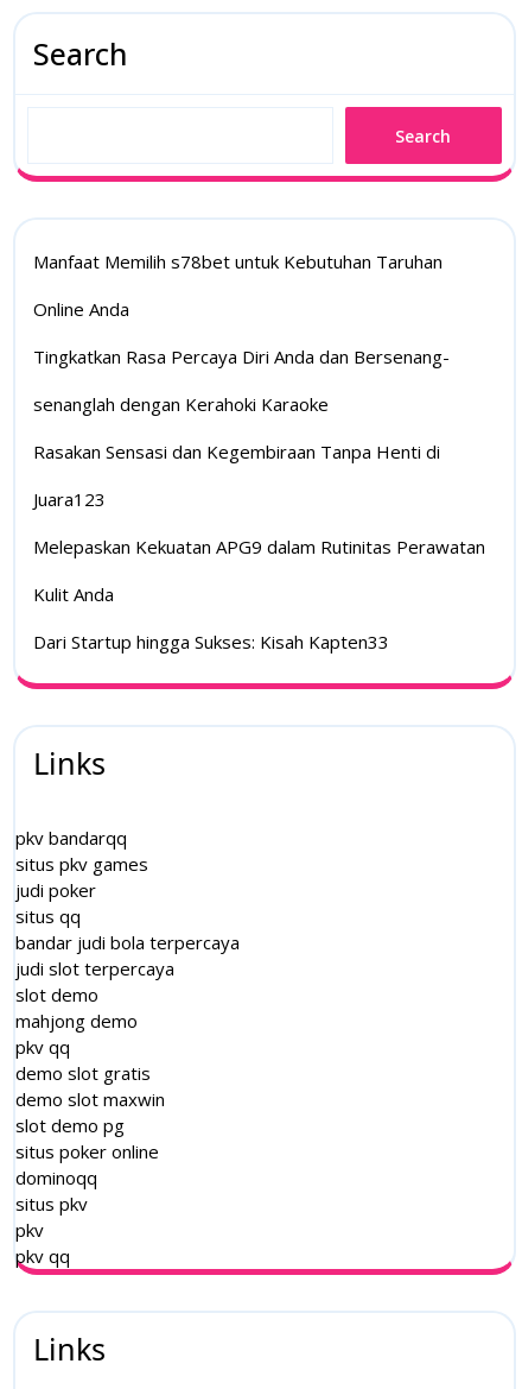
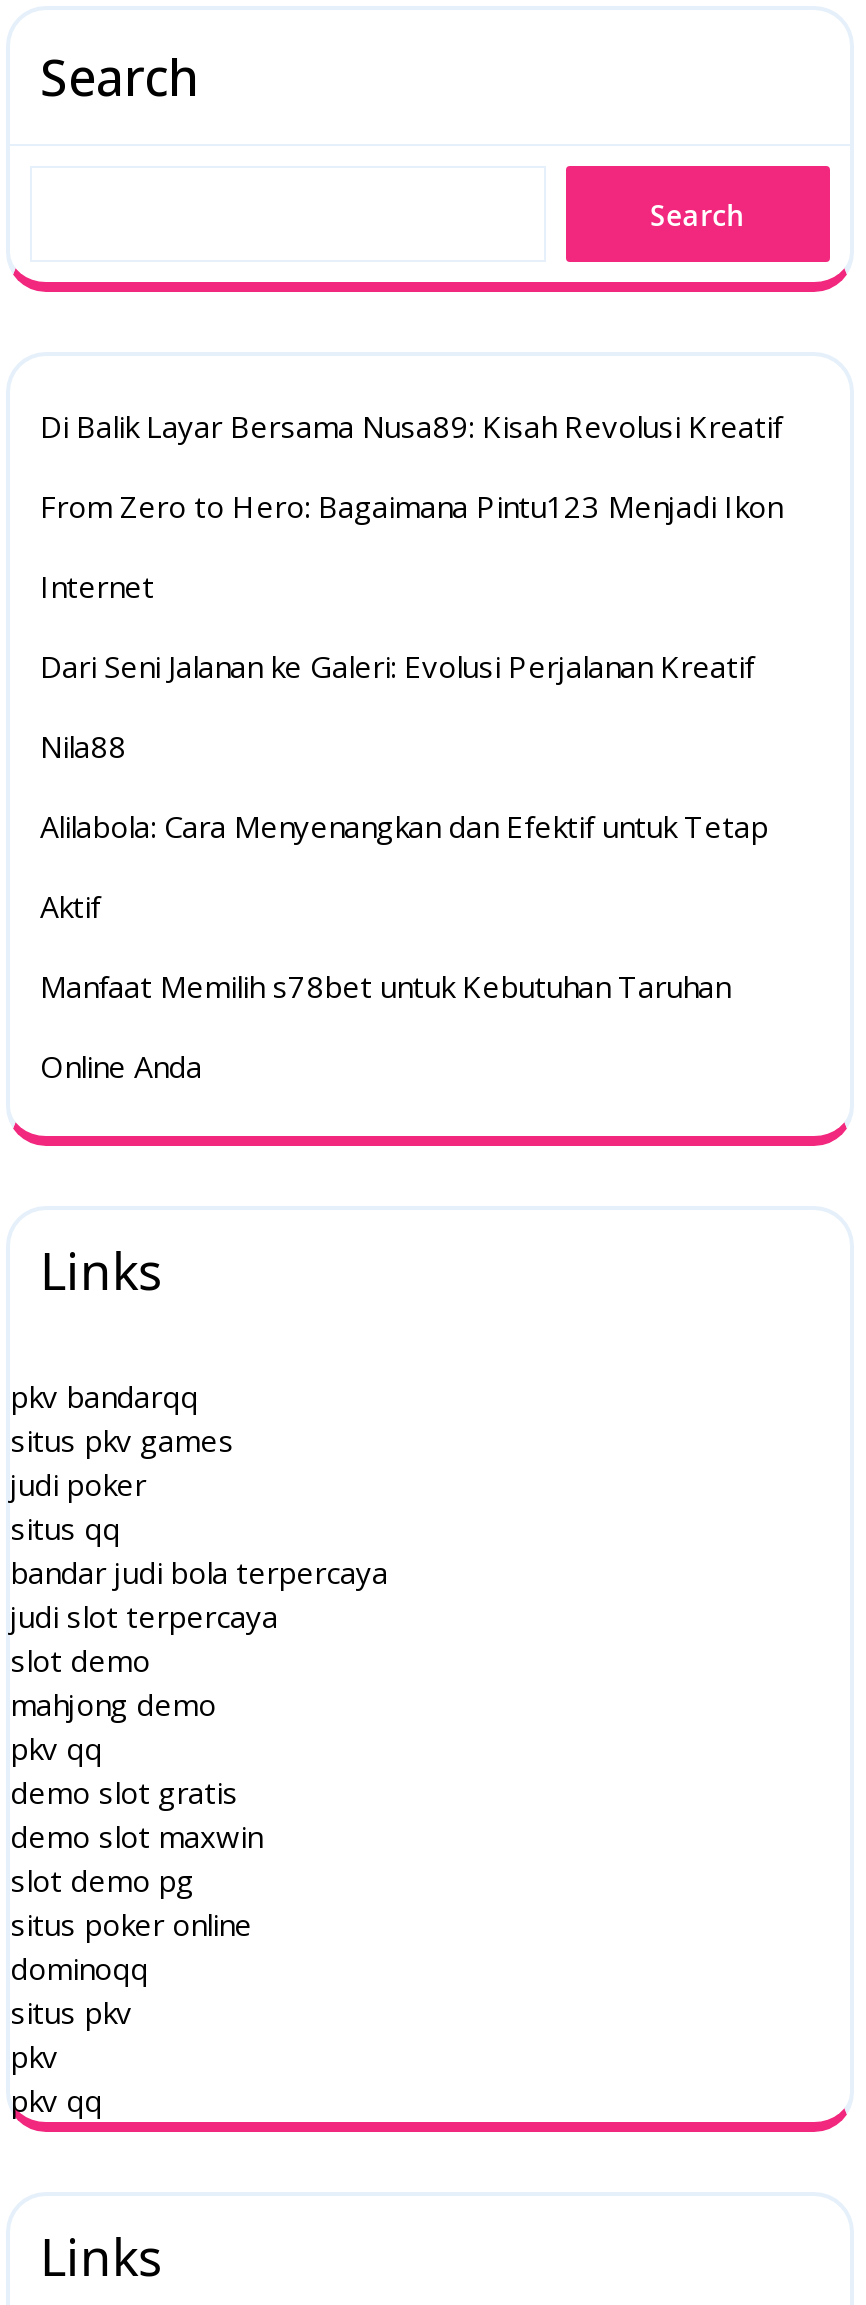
none -> [40,406,782,926] Di Balik Layar Bersama Nusa89: Kisah Revolusi Kreatif | From Zero to Hero: Bagaimana Pintu123 Menjadi Ikon | Internet | Dari Seni Jalanan ke Galeri: Evolusi Perjalanan Kreatif | Nila88 | Alilabola: Cara Menyenangkan dan Efektif untuk Tetap | Aktif
moved [33,250,443,321] -> [40,966,730,1086]: Manfaat Memilih s78bet untuk Kebutuhan Taruhan | Online Anda
[33,345,485,654] Tingkatkan Rasa Percaya Diri Anda dan Bersenang- | senanglah dengan Kerahoki Karaoke | Rasakan Sensasi dan Kegembiraan Tanpa Henti di | Juara123 | Melepaskan Kekuatan APG9 dalam Rutinitas Perawatan | Kulit Anda | Dari Startup hingga Sukses: Kisah Kapten33 -> none

